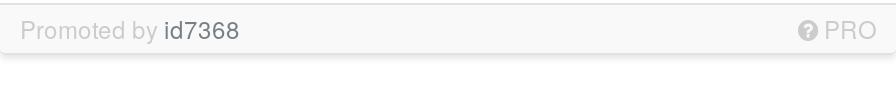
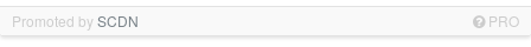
[20,11,240,45] Promoted by id7368 -> [12,11,139,31] Promoted by SCDN

